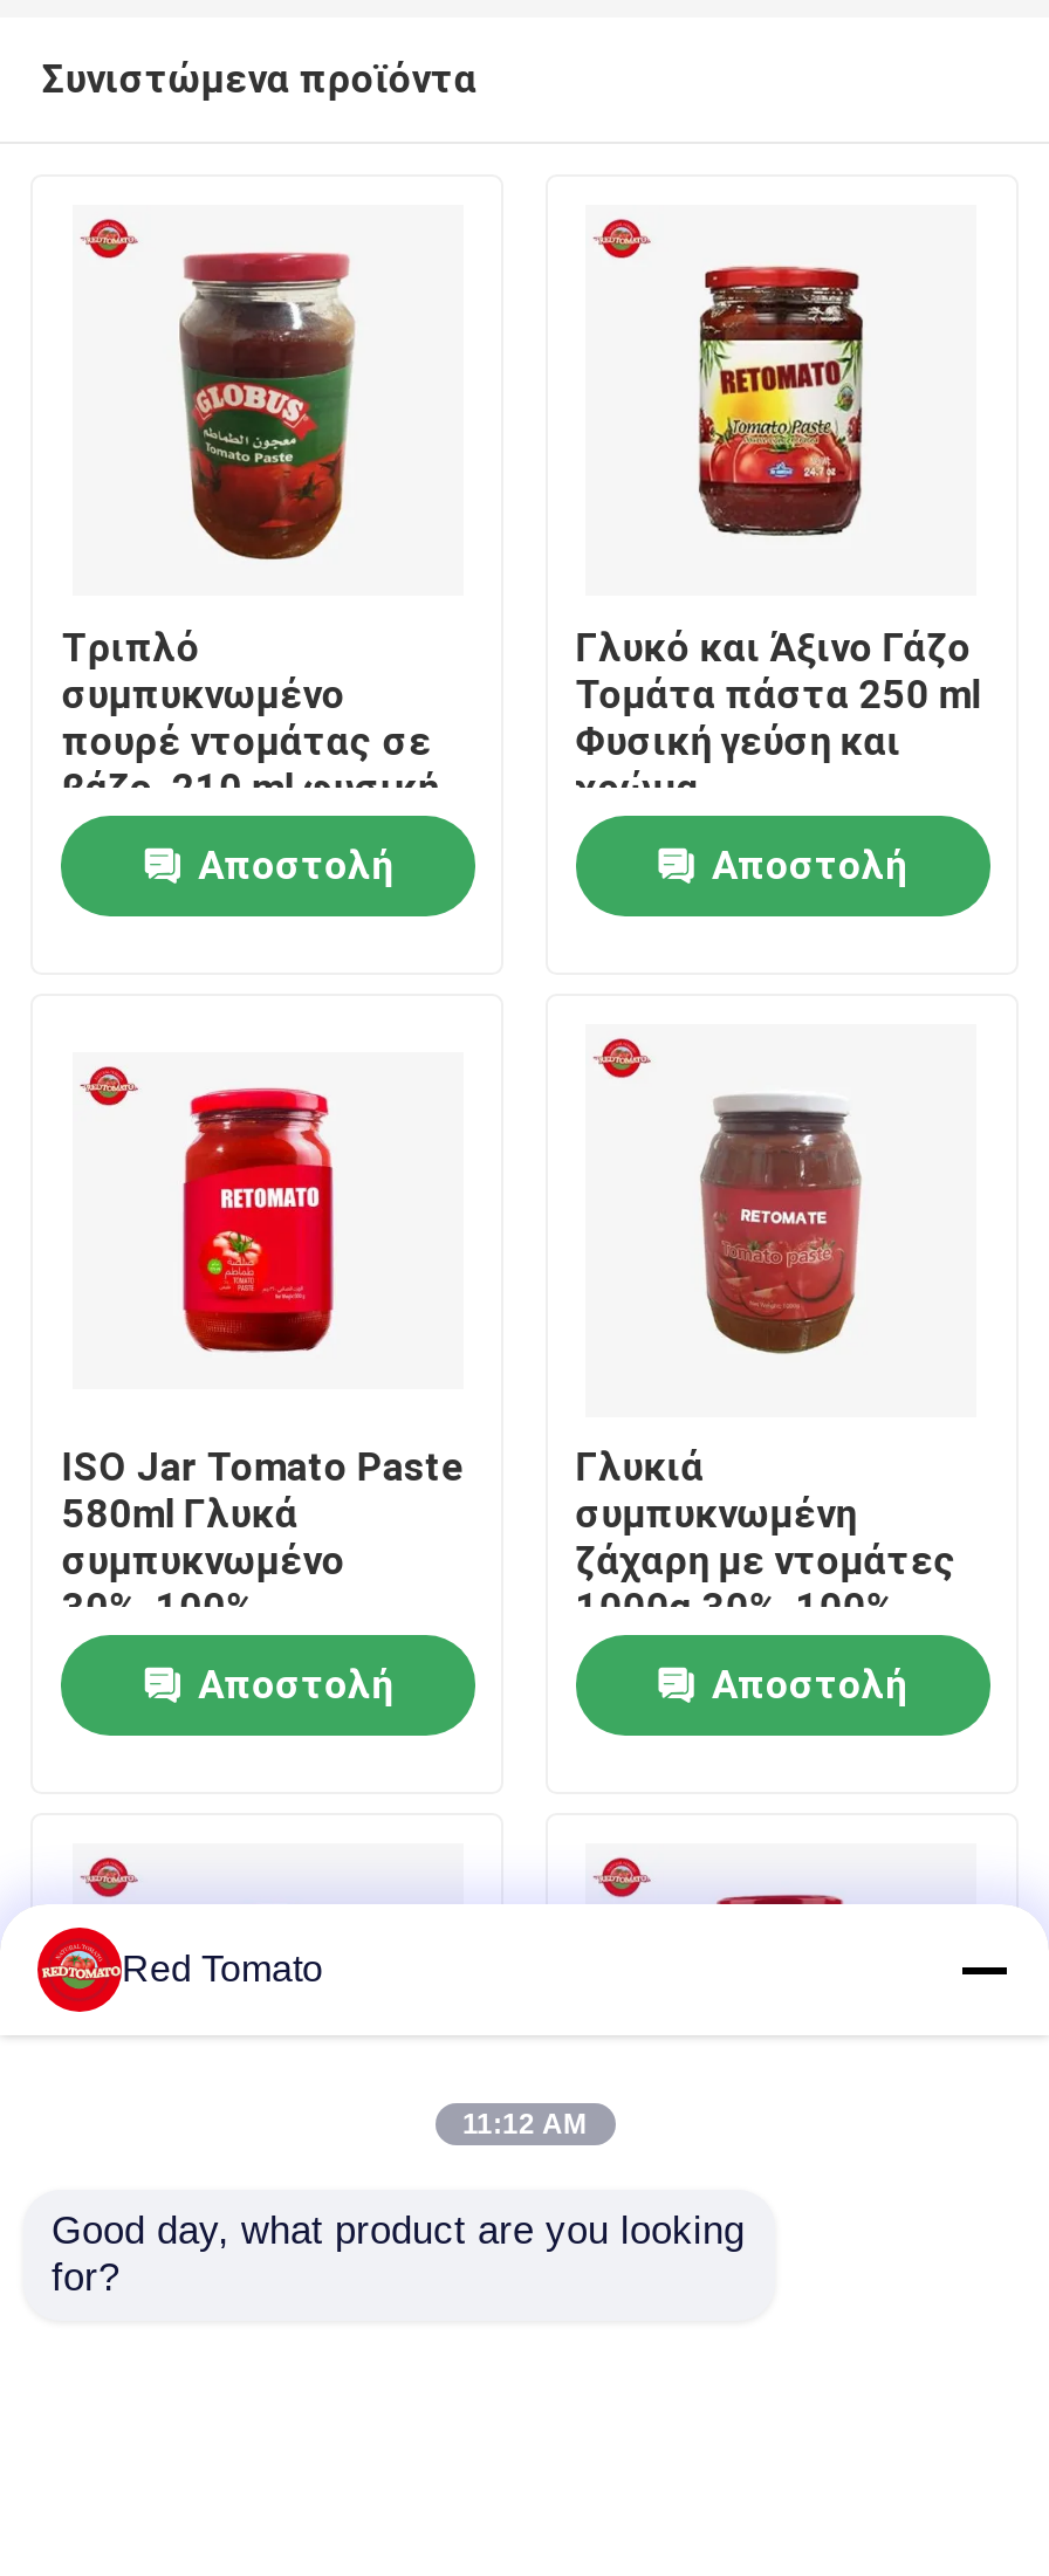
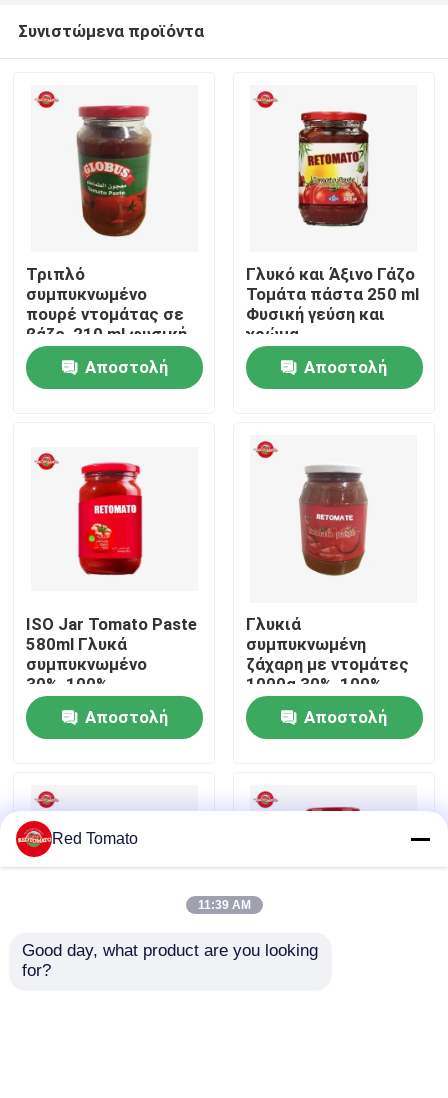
[462,2108,587,2141] 11:12 AM -> [197,898,250,912] 11:39 AM

